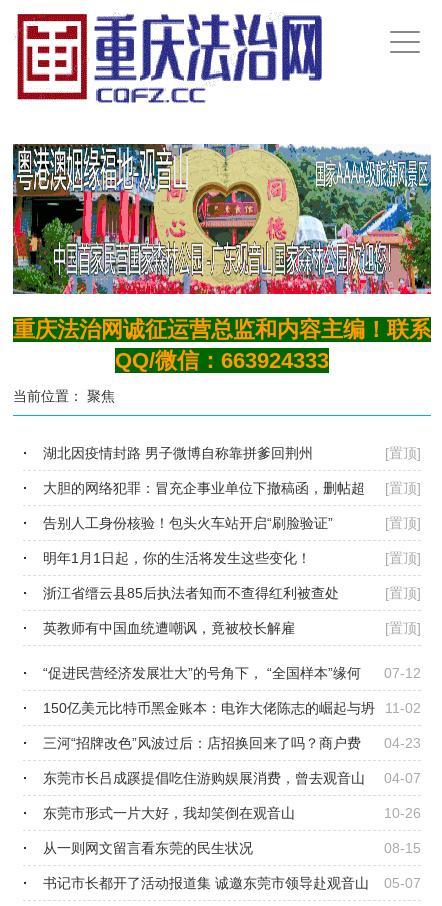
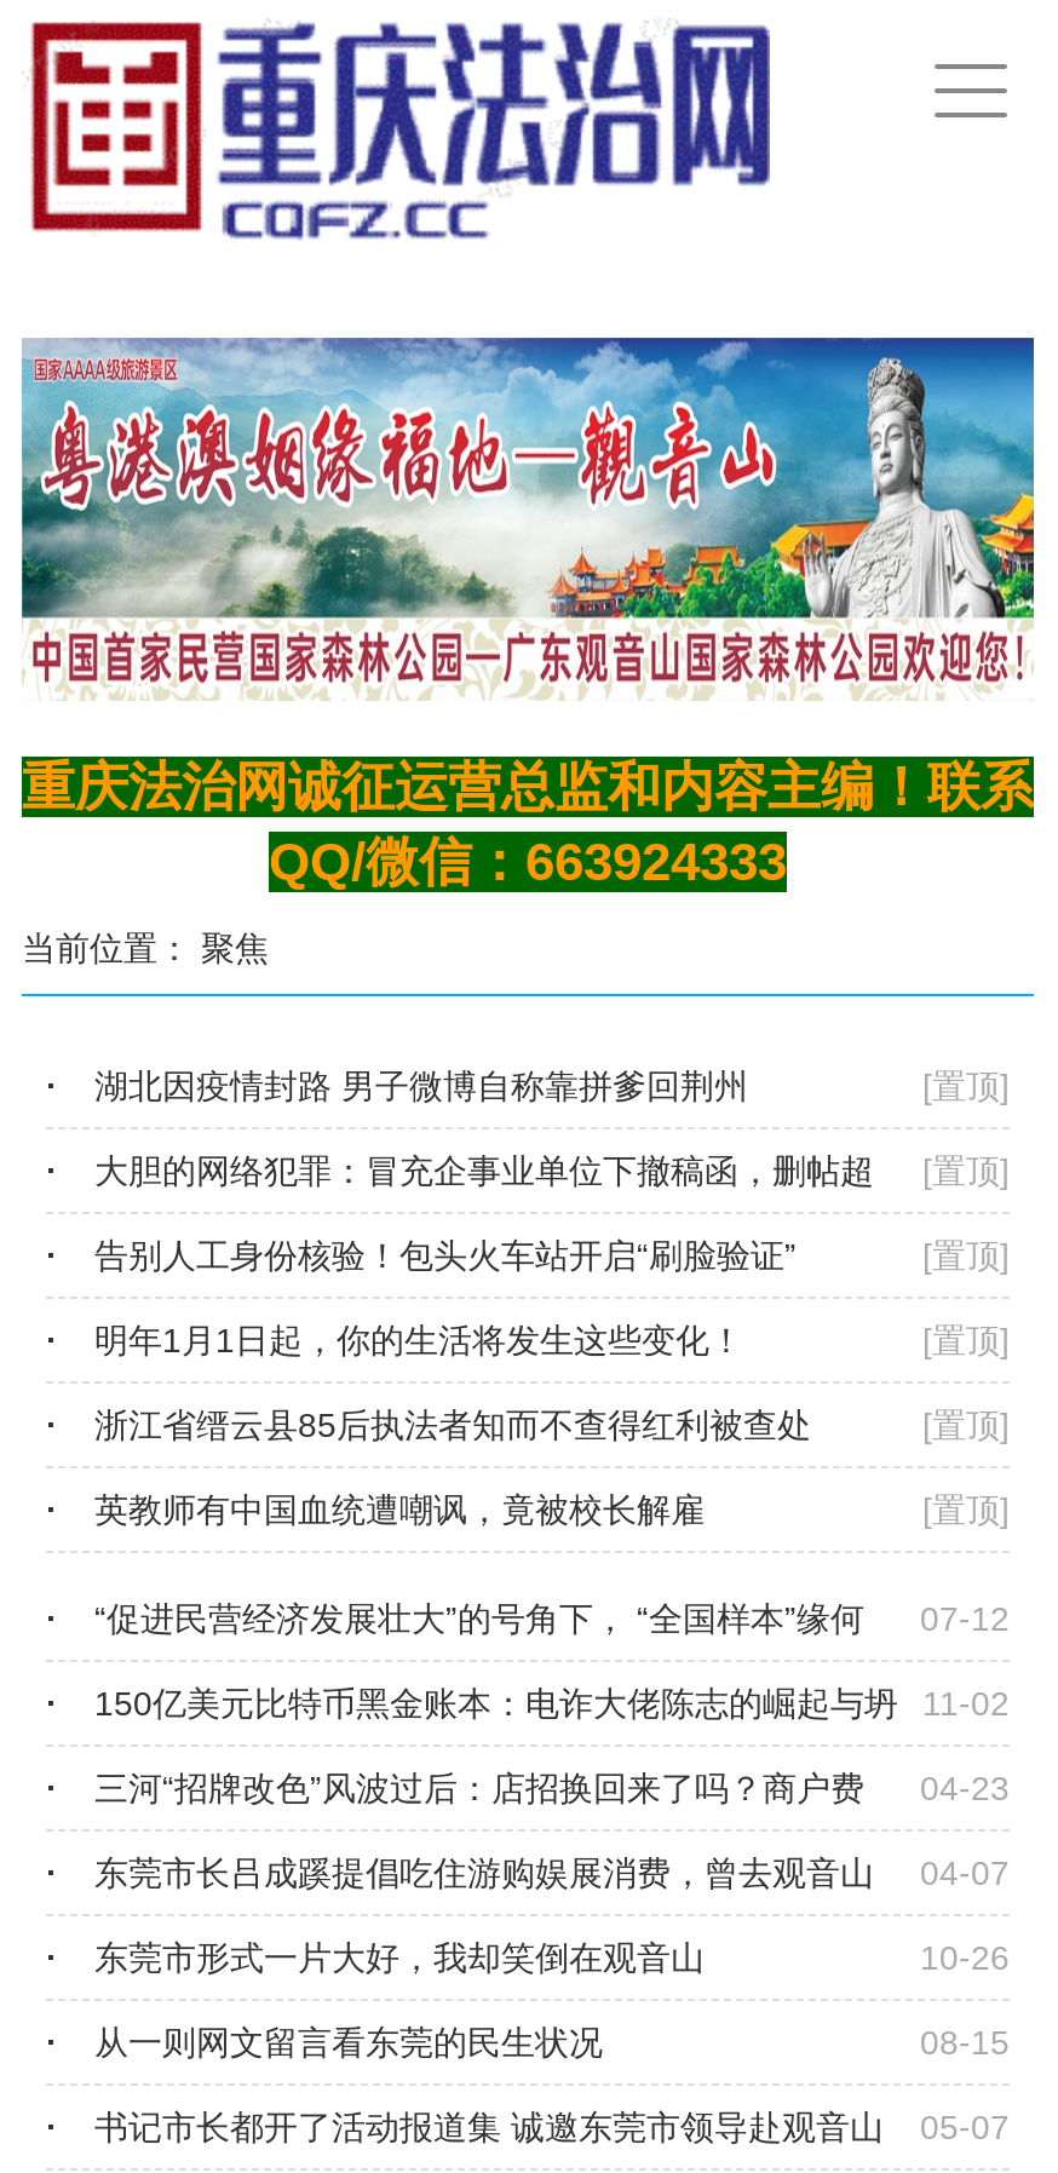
[12,143,432,295] [image] -> [19,335,1036,701] [image]

